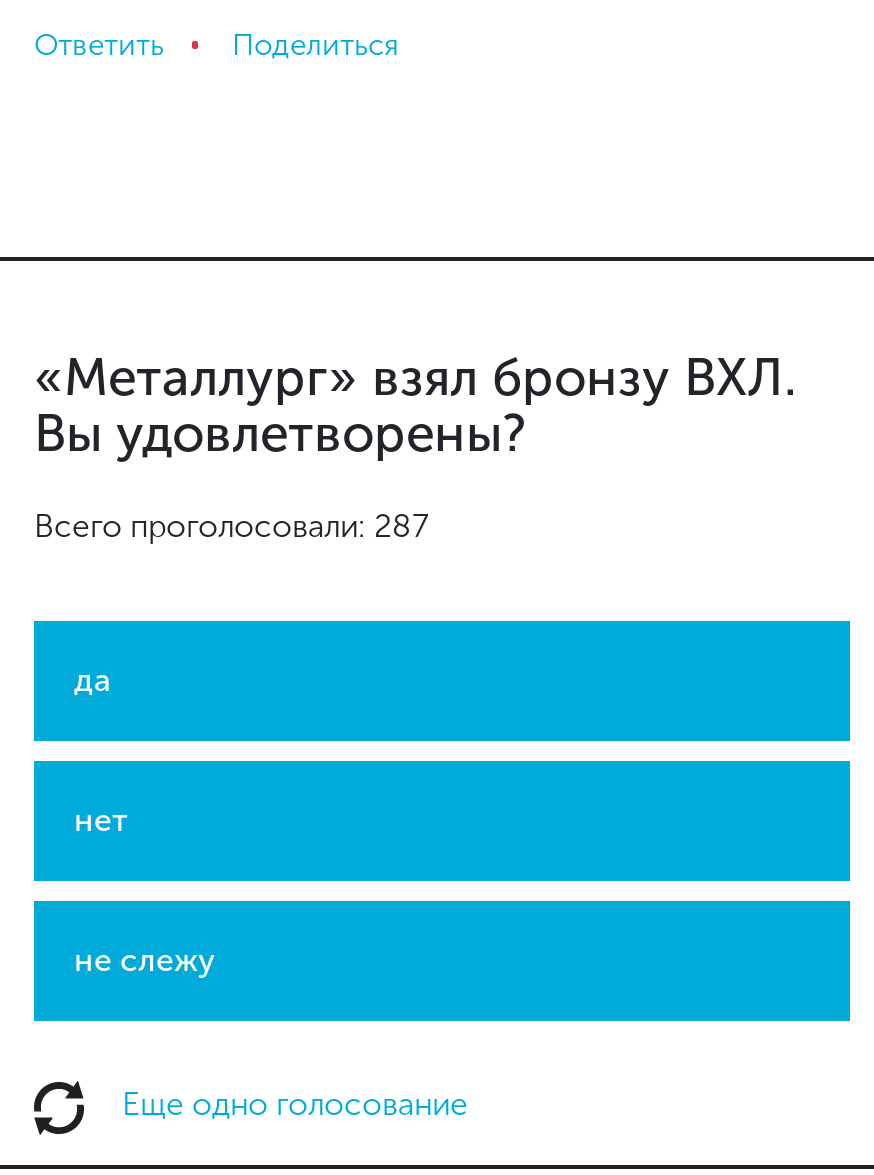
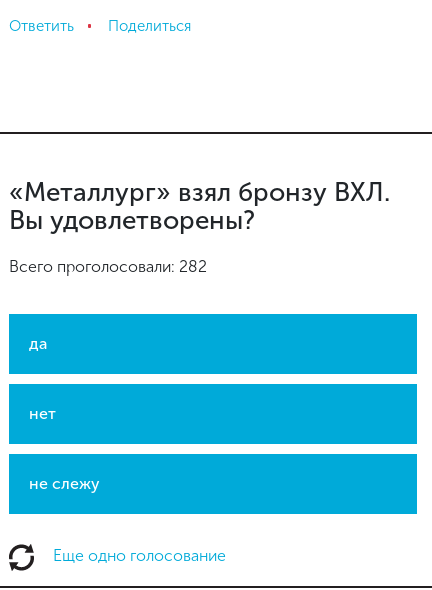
[34,507,428,545] Всего проголосовали: 287 -> [9,257,207,276] Всего проголосовали: 282

